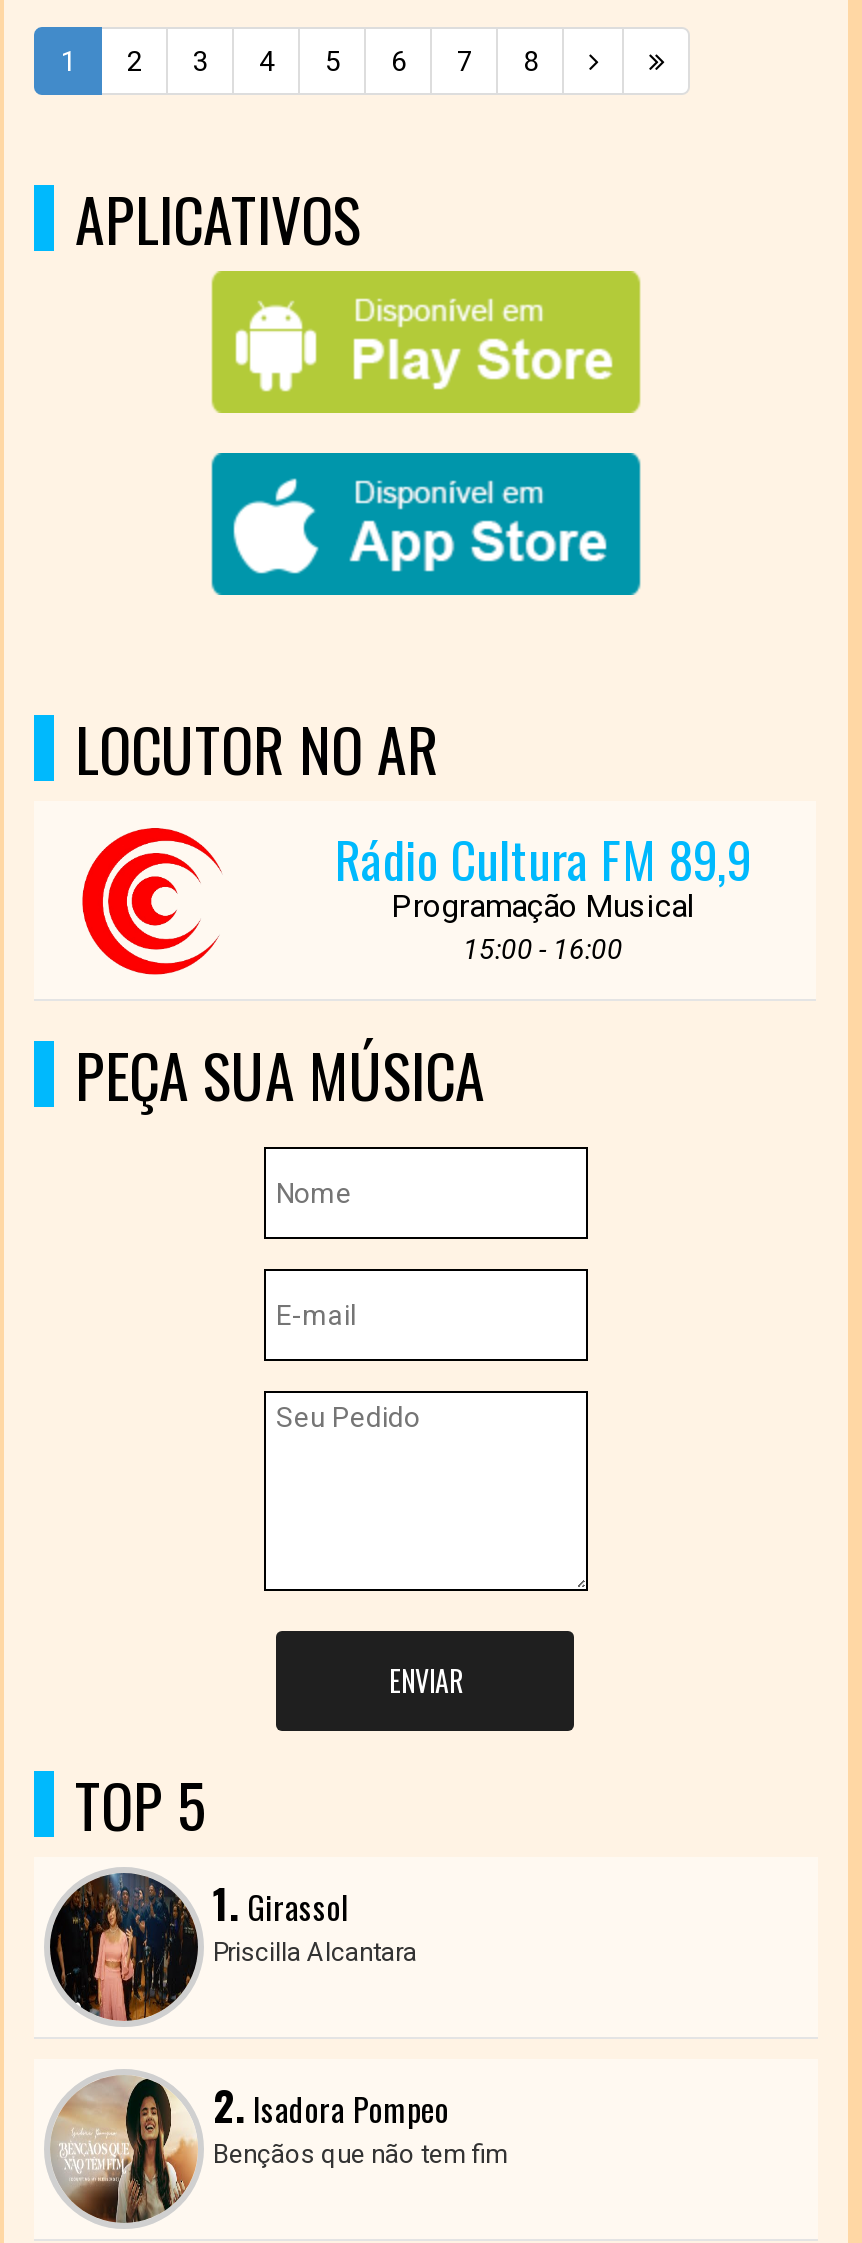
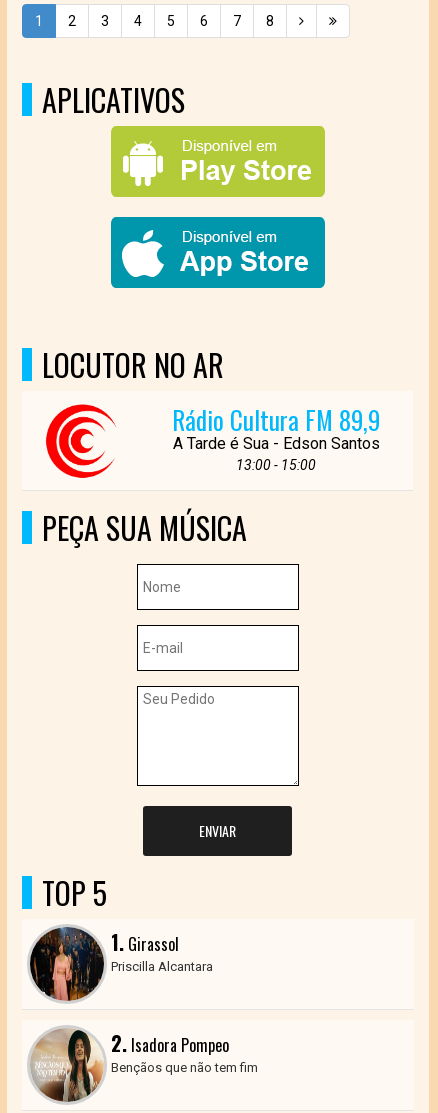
[391,887,695,965] Programação Musical | 15:00 - 16:00 -> [173,434,380,473] A Tarde é Sua - Edson Santos | 13:00 - 15:00

